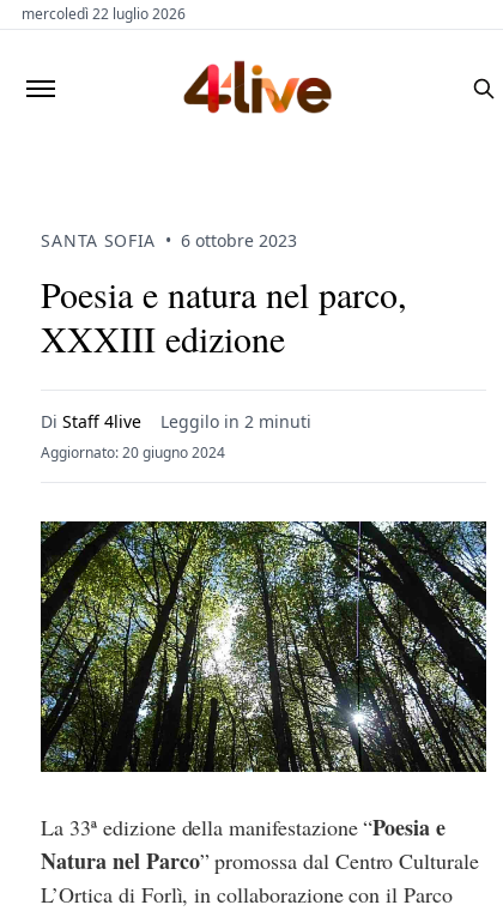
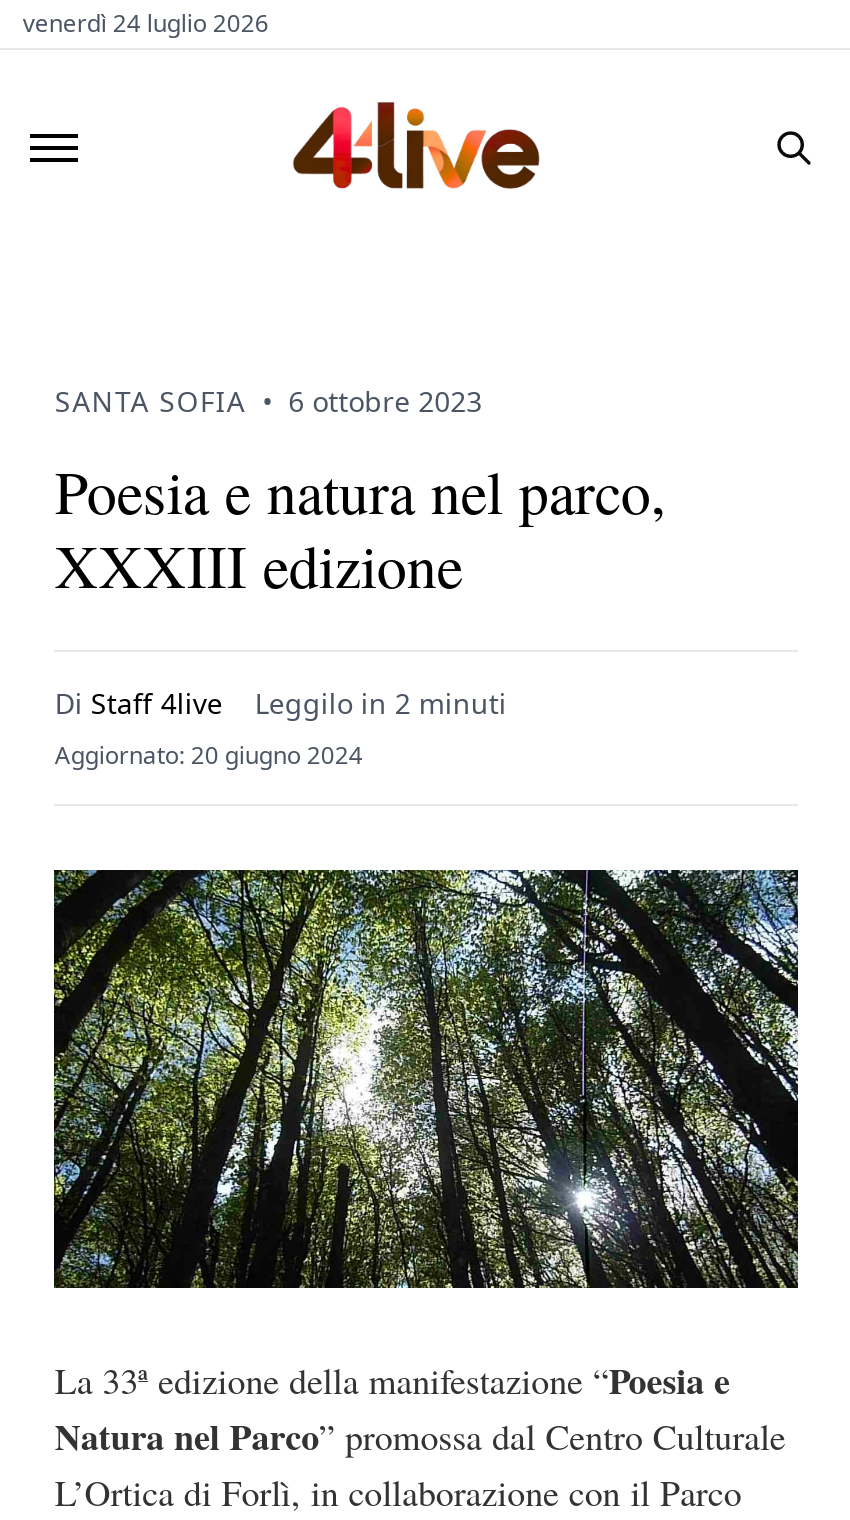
[22,4,186,24] mercoledì 22 luglio 2026 -> [23,6,269,40] venerdì 24 luglio 2026

